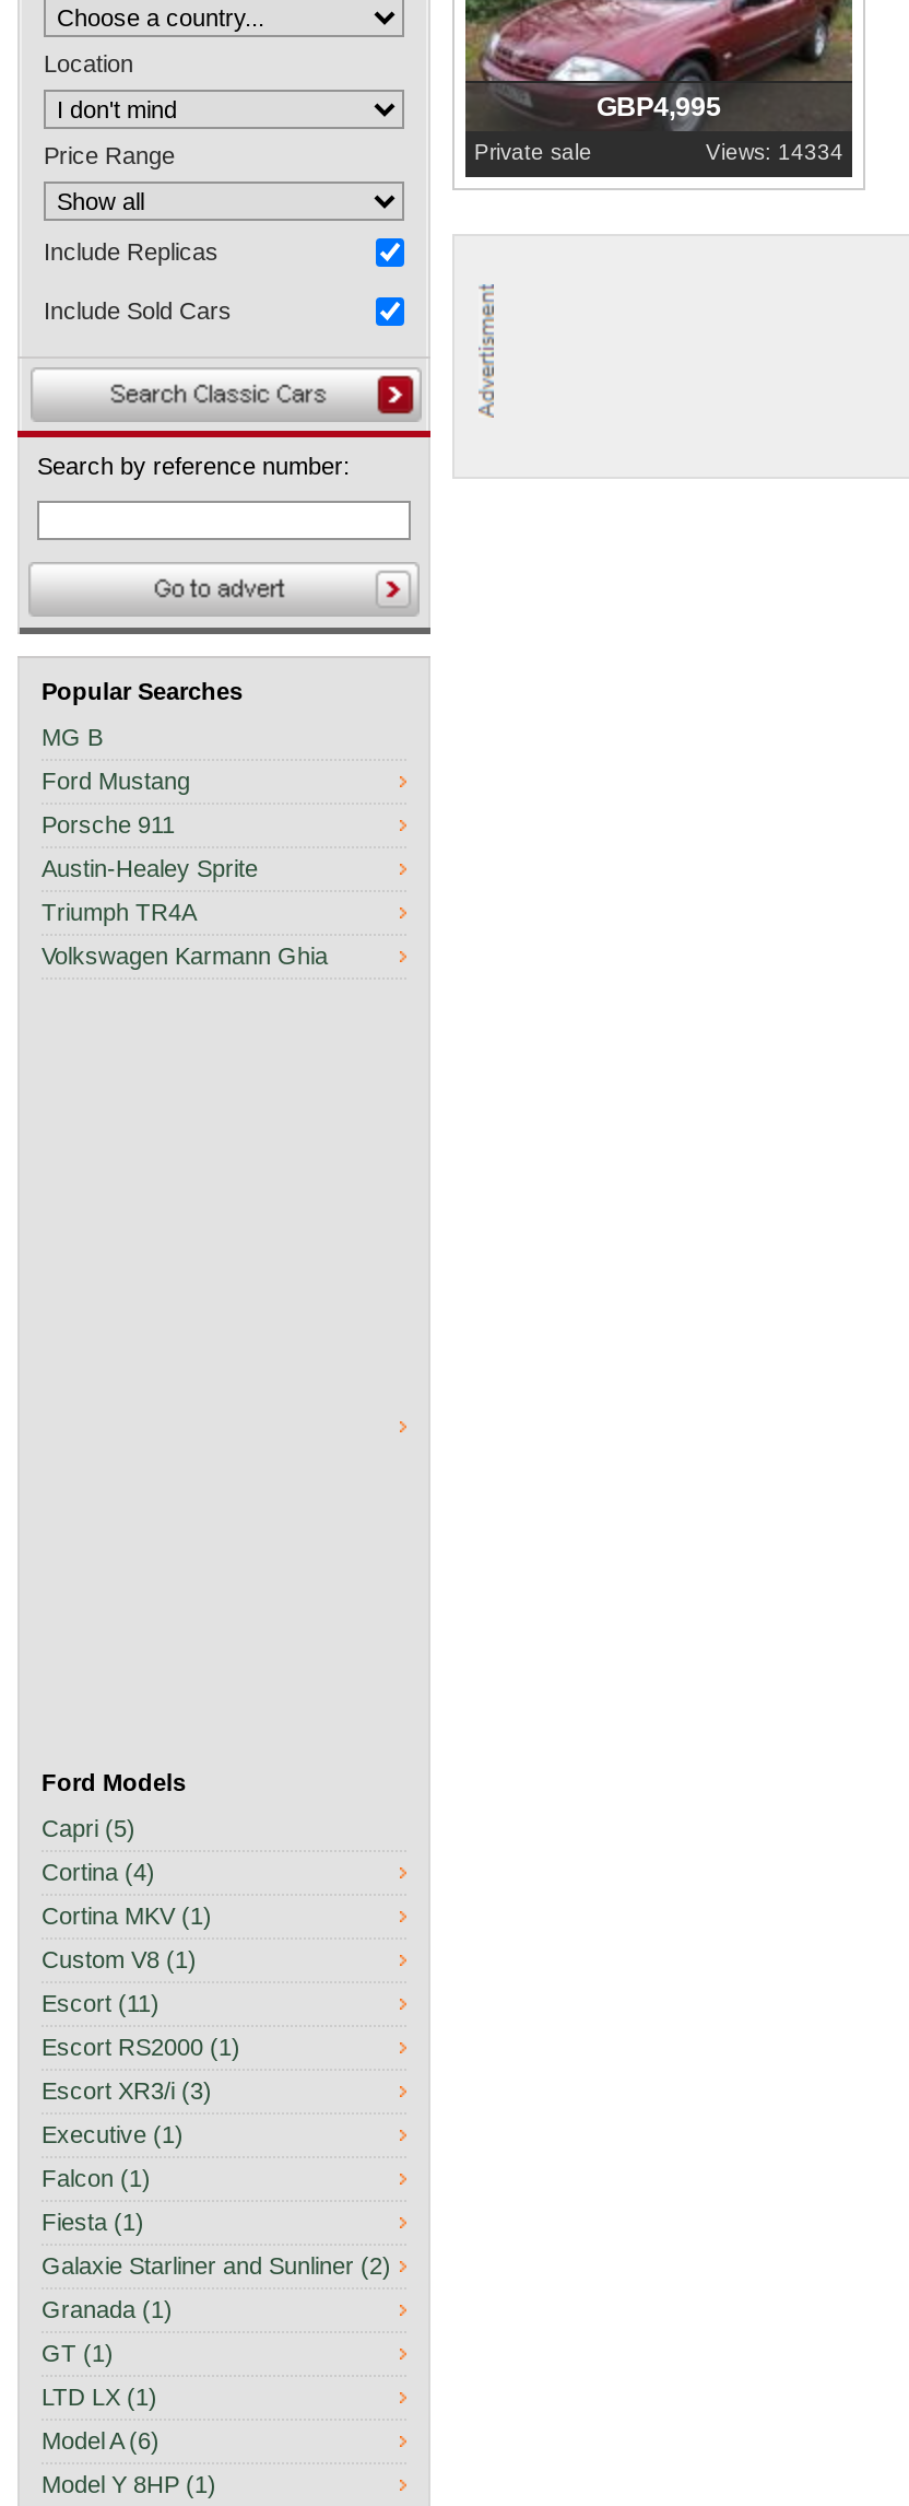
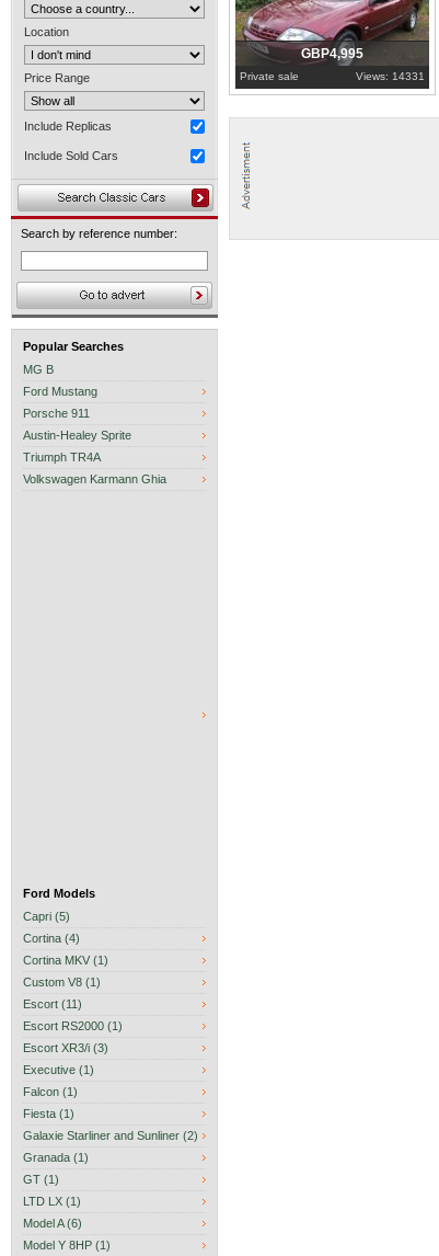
[706,140,843,164] Views: 14334 -> [356,70,425,82] Views: 14331

